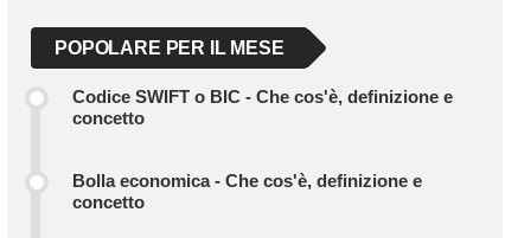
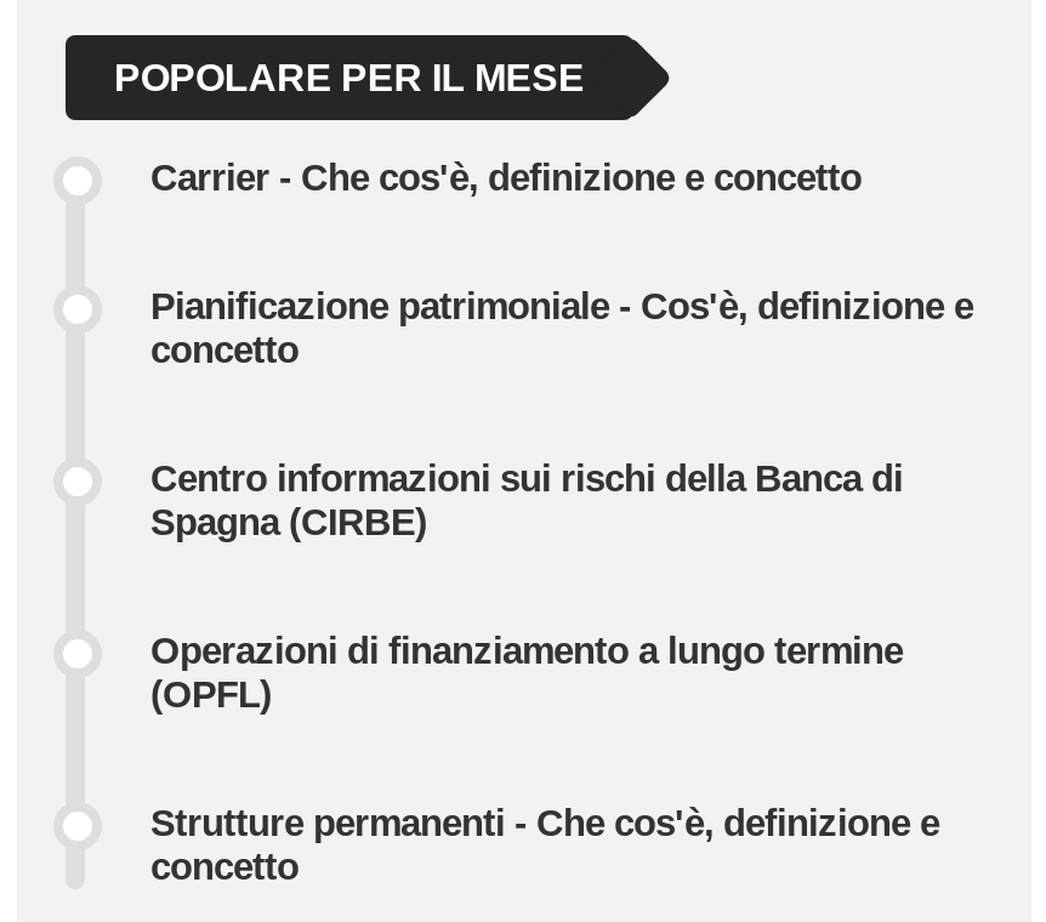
[72,86,453,106] Codice SWIFT o BIC - Che cos'è, definizione e -> [150,157,973,327] Carrier - Che cos'è, definizione e concetto | Pianificazione patrimoniale - Cos'è, definizione e
[72,170,422,190] Bolla economica - Che cos'è, definizione e -> [150,458,939,844] Centro informazioni sui rischi della Banca di | Spagna (CIRBE) | Operazioni di finanziamento a lungo termine | (OPFL) | Strutture permanenti - Che cos'è, definizione e

